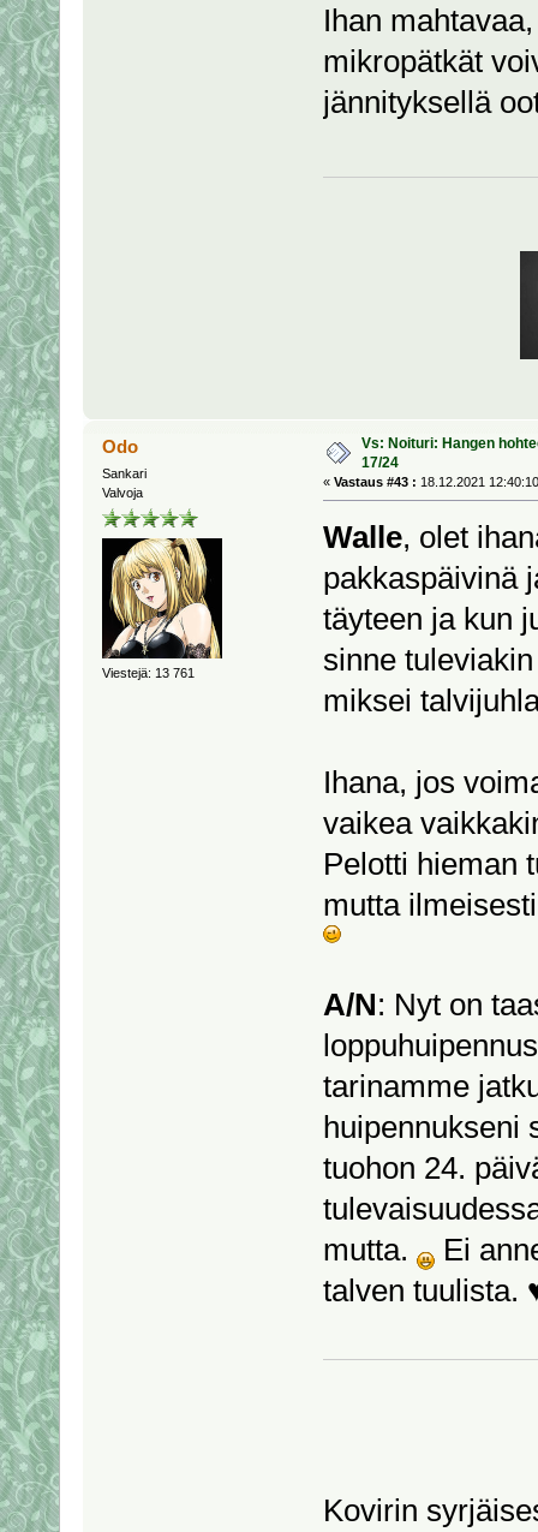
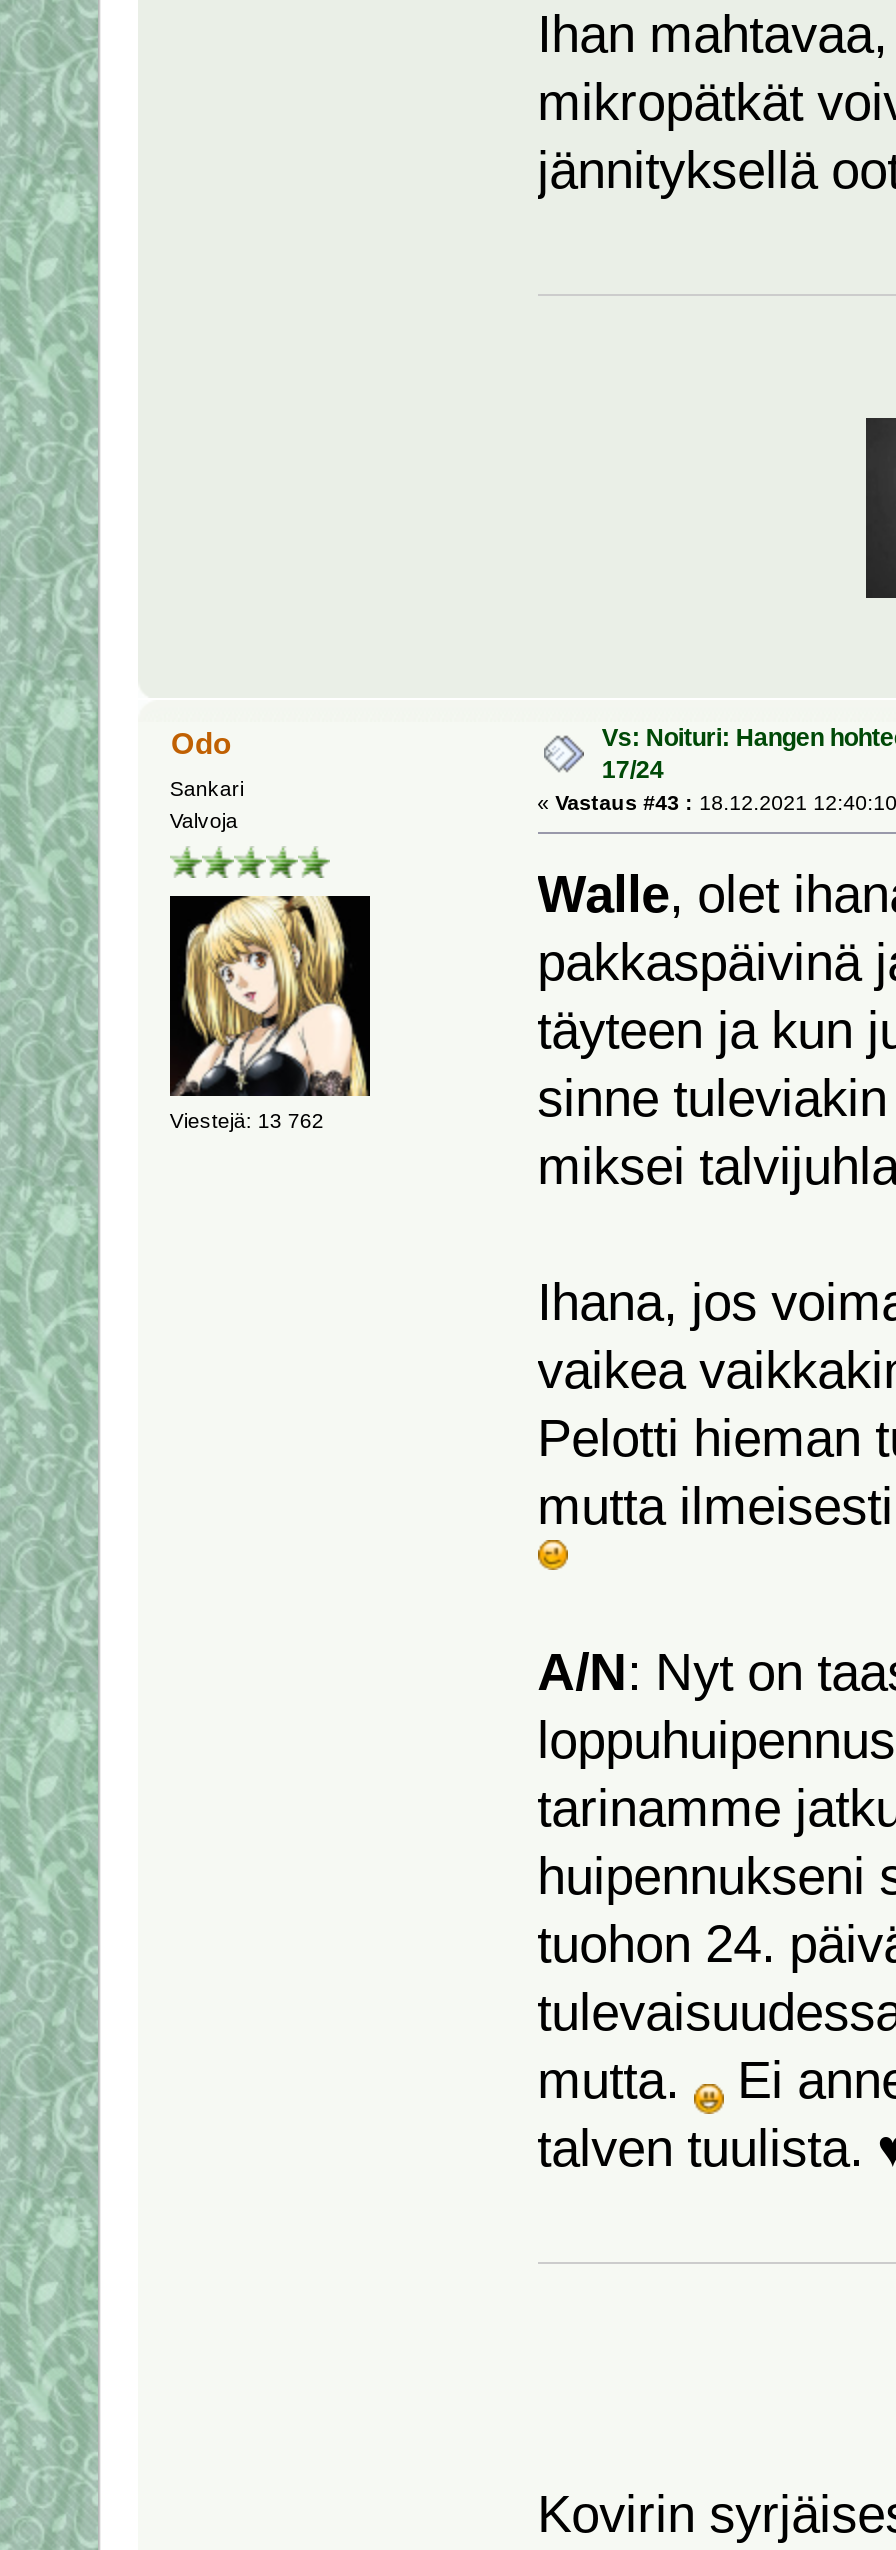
[102,666,194,681] Viestejä: 13 761 -> [170,1109,324,1133] Viestejä: 13 762

